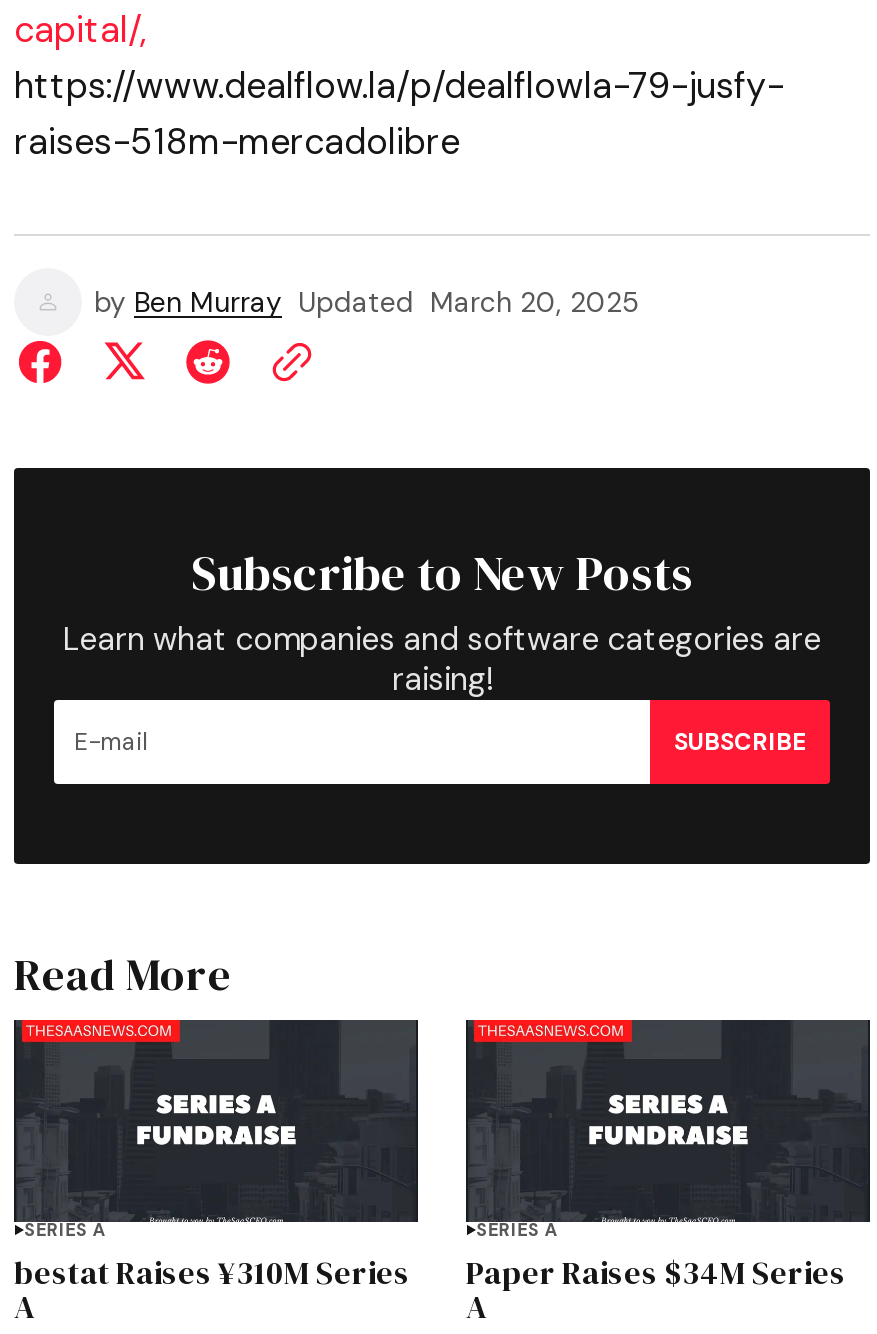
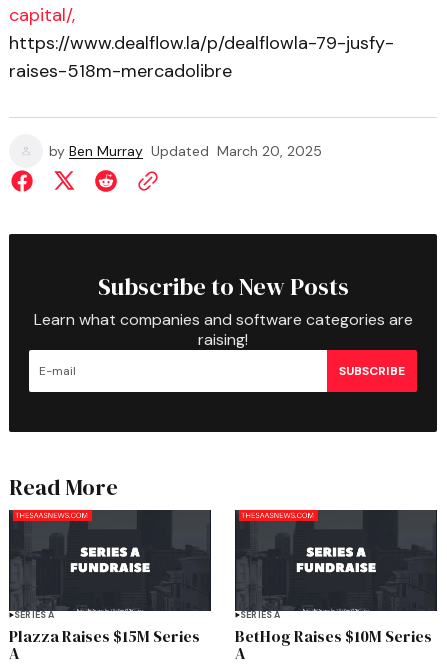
[14,1250,410,1294] bestat Raises ¥310M Series -> [9,625,200,647] Plazza Raises $15M Series
[466,1250,846,1294] Paper Raises $34M Series -> [235,625,432,647] BetHog Raises $10M Series

